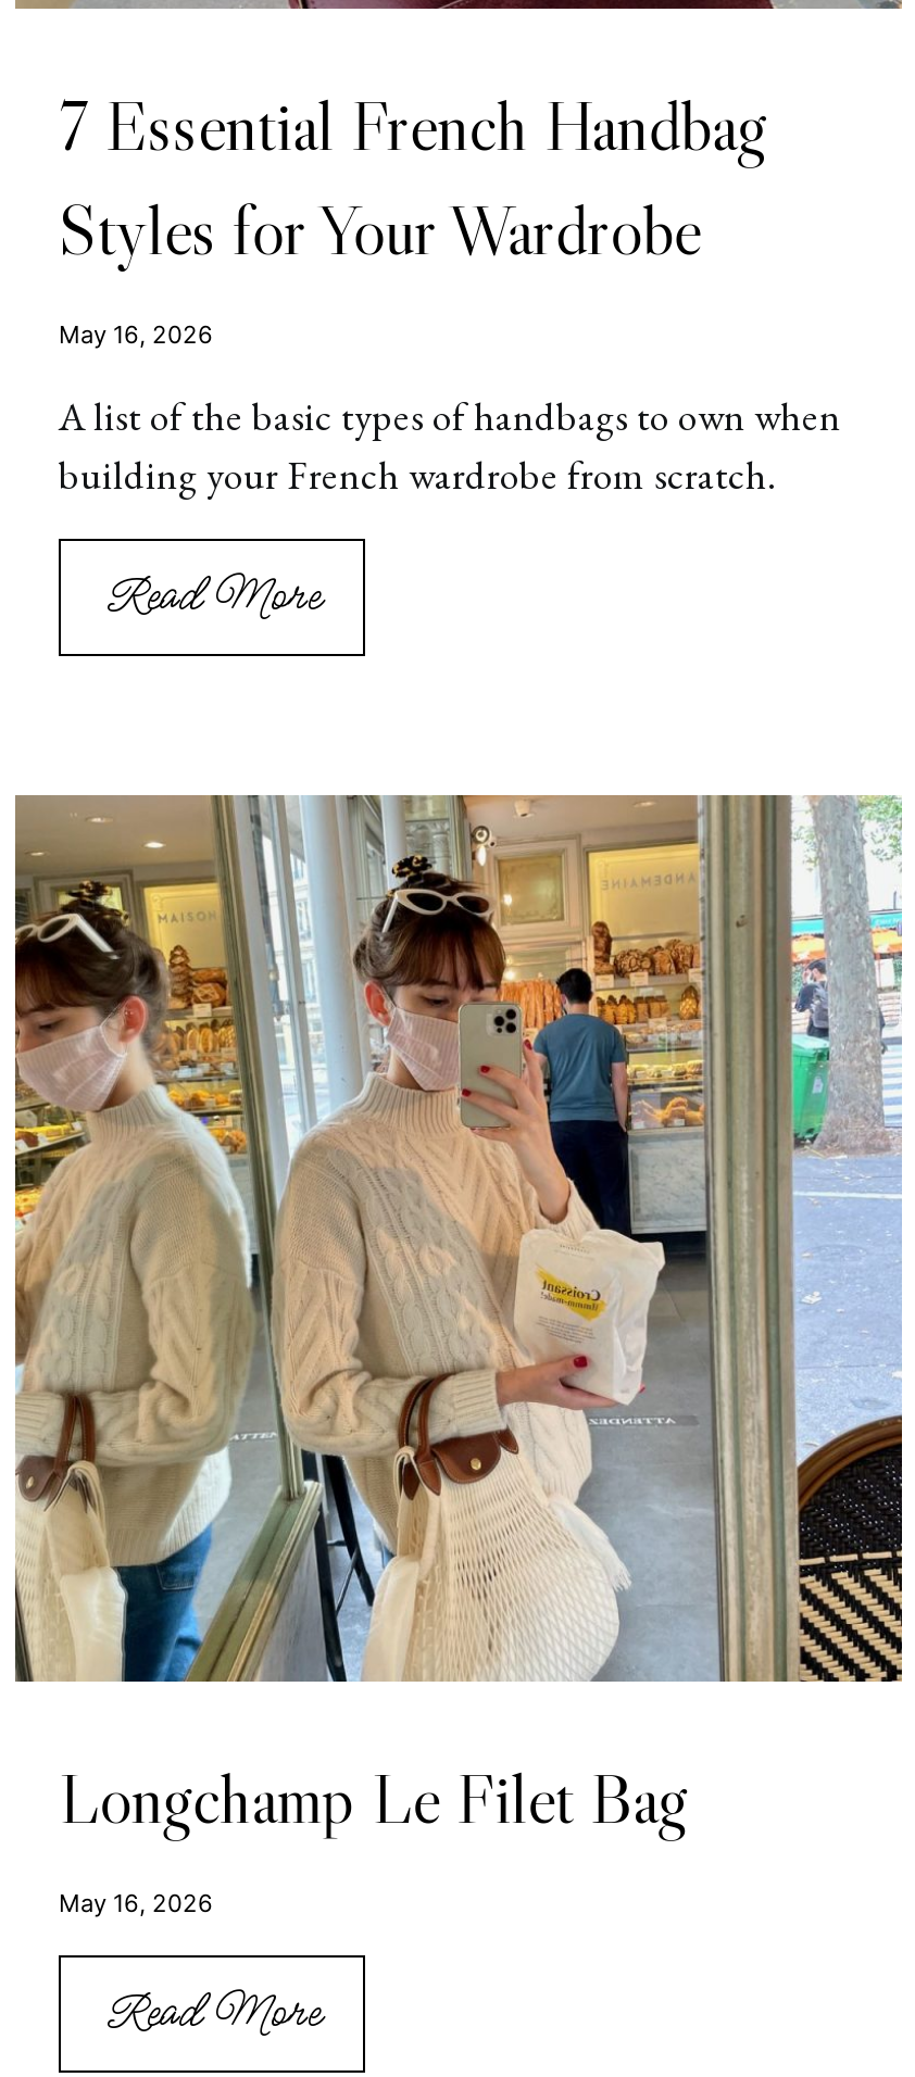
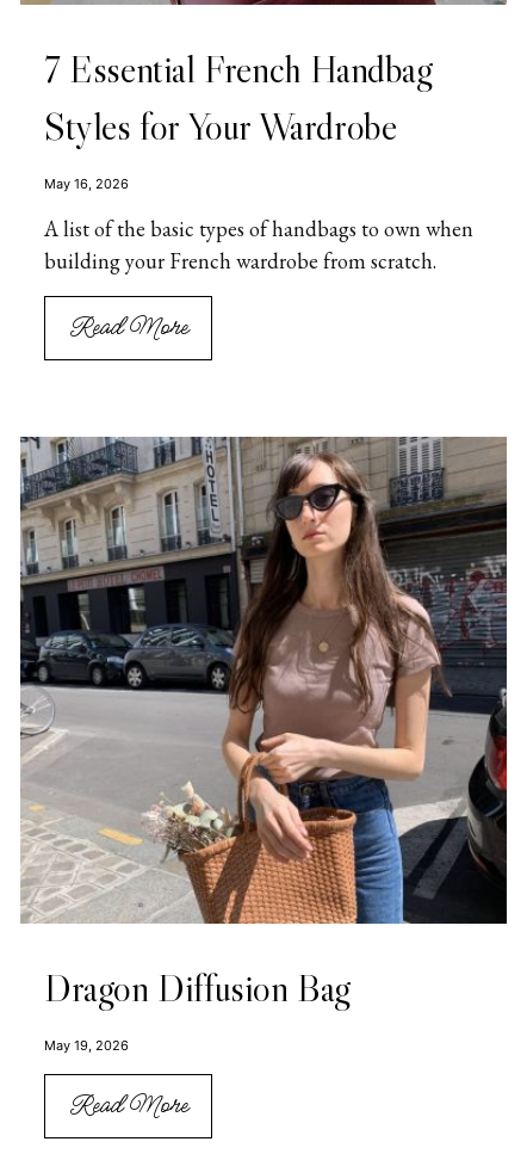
[13,795,904,1842] [image] | Longchamp Le Filet Bag -> [19,436,508,1012] [image] | Dragon Diffusion Bag
[59,1887,213,1918] May 16, 2026 -> [44,1037,129,1053] May 19, 2026

